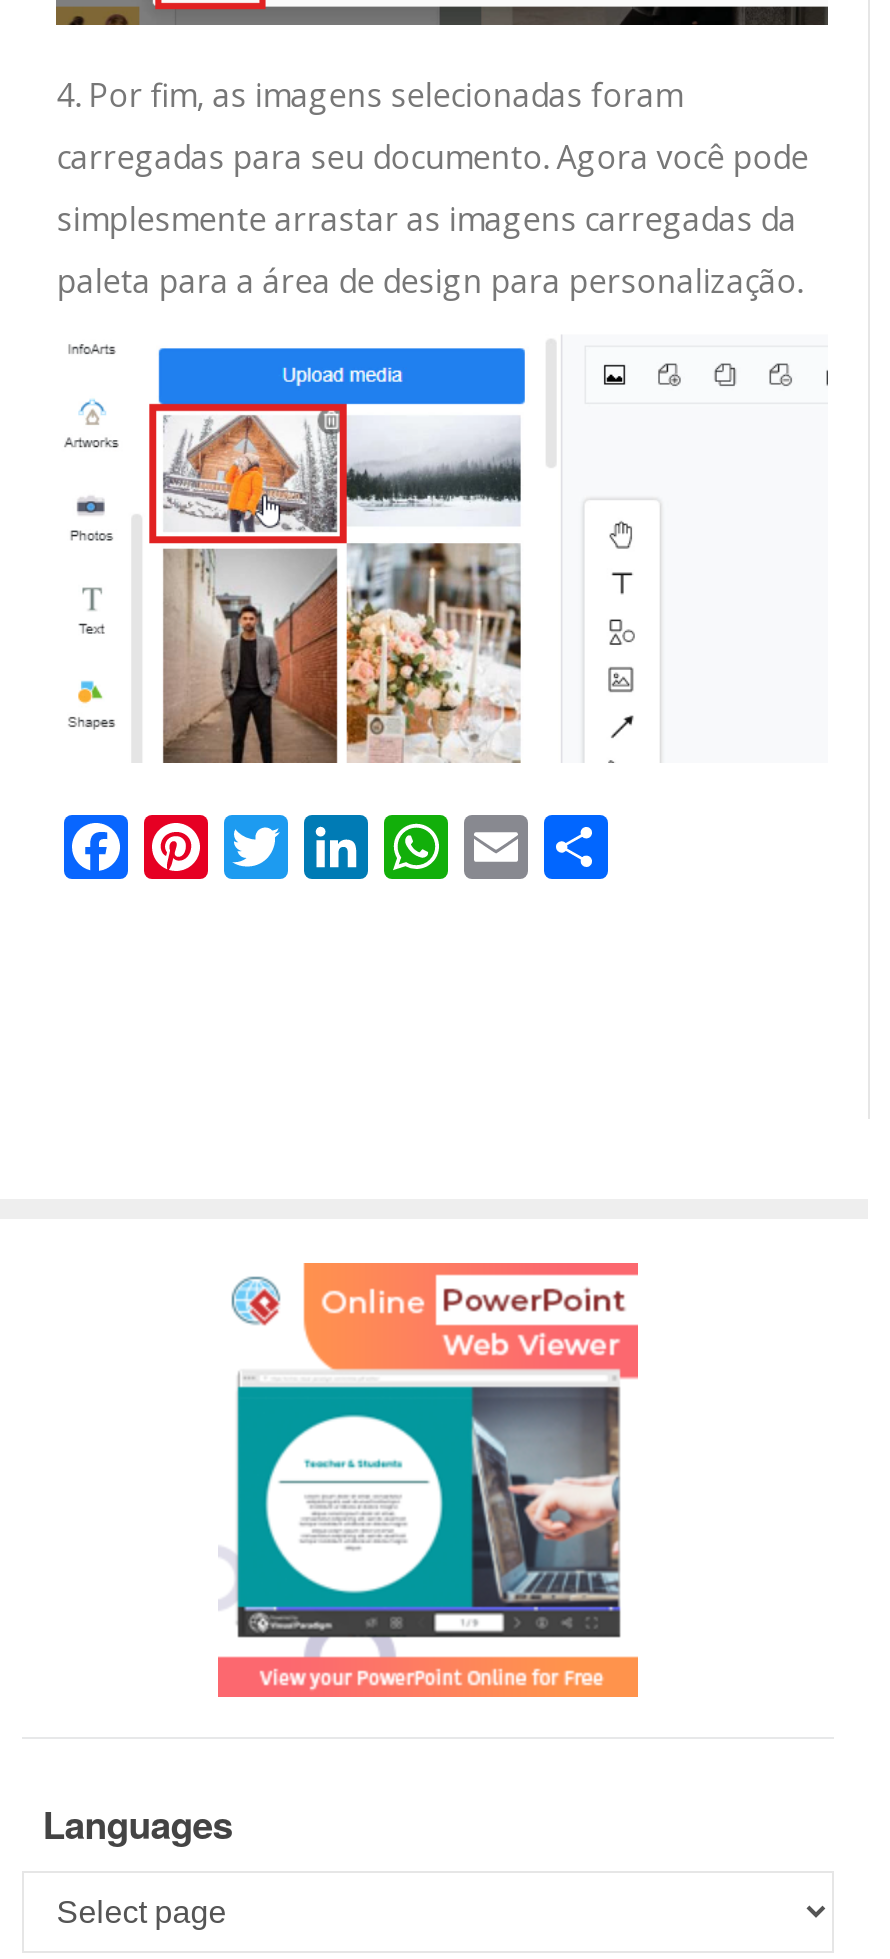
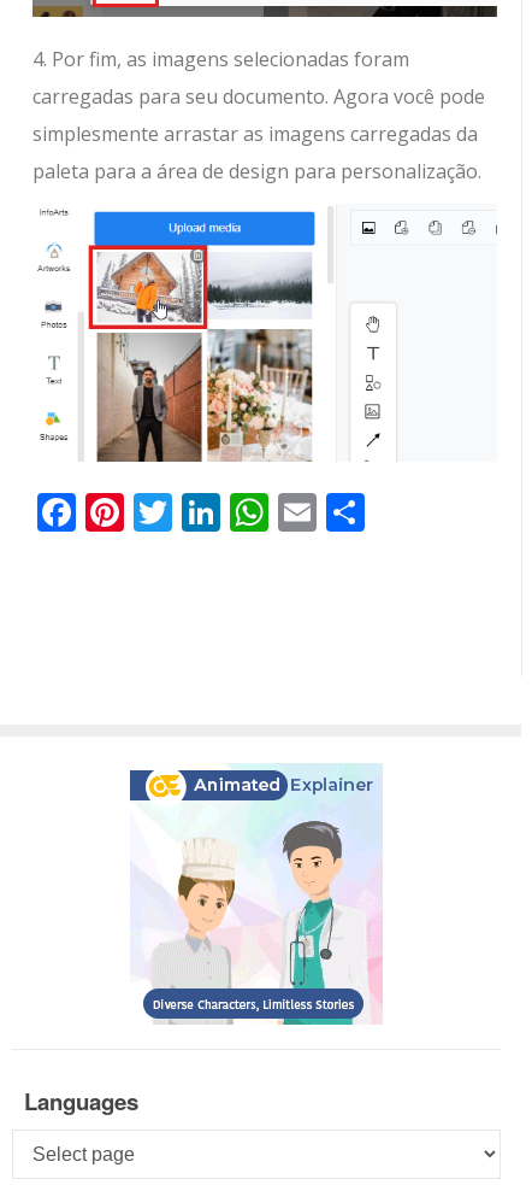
[216,1261,640,1699] [image] -> [129,763,383,1026] [image]

